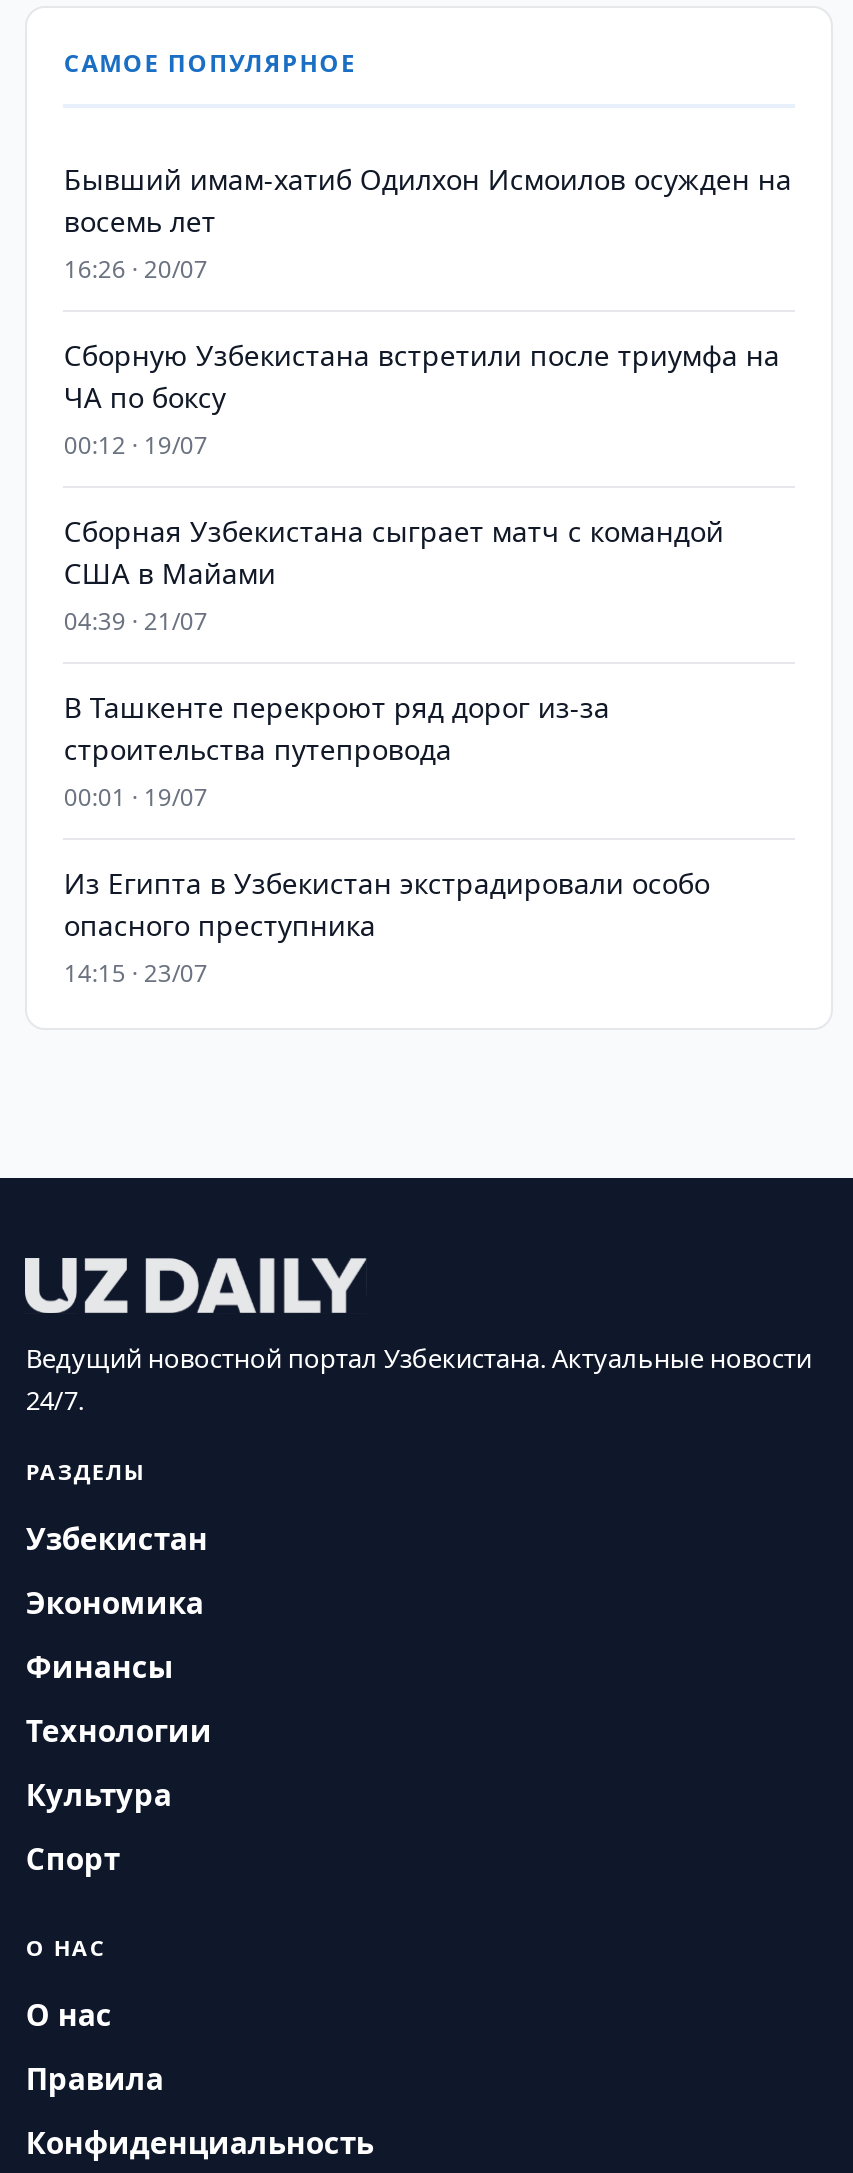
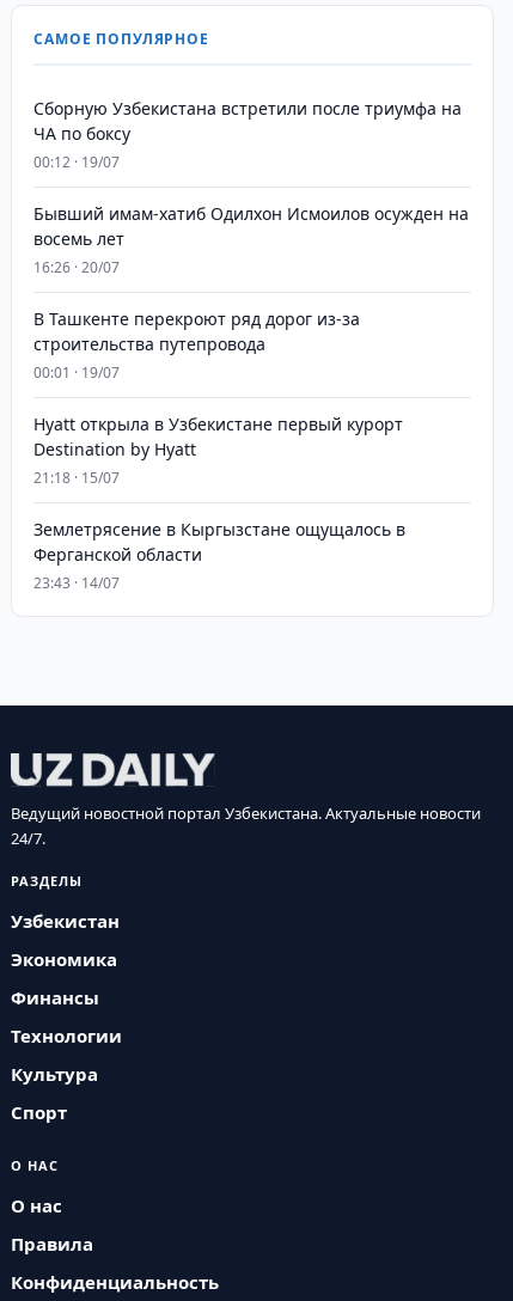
moved [64,160,792,286] -> [34,202,469,277]: Бывший имам-хатиб Одилхон Исмоилов осужден на | восемь лет | 16:26 · 20/07
moved [64,336,780,462] -> [34,97,462,172]: Сборную Узбекистана встретили после триумфа на | ЧА по боксу | 00:12 · 19/07
[64,512,724,638] Сборная Узбекистана сыграет матч с командой | США в Майами | 04:39 · 21/07 -> none
moved [64,688,610,814] -> [34,307,360,383]: В Ташкенте перекроют ряд дорог из-за | строительства путепровода | 00:01 · 19/07
[64,864,710,990] Из Египта в Узбекистан экстрадировали особо | опасного преступника | 14:15 · 23/07 -> [34,413,406,593] Hyatt открыла в Узбекистане первый курорт | Destination by Hyatt | 21:18 · 15/07 | Землетрясение в Кыргызстане ощущалось в | Ферганской области | 23:43 · 14/07

